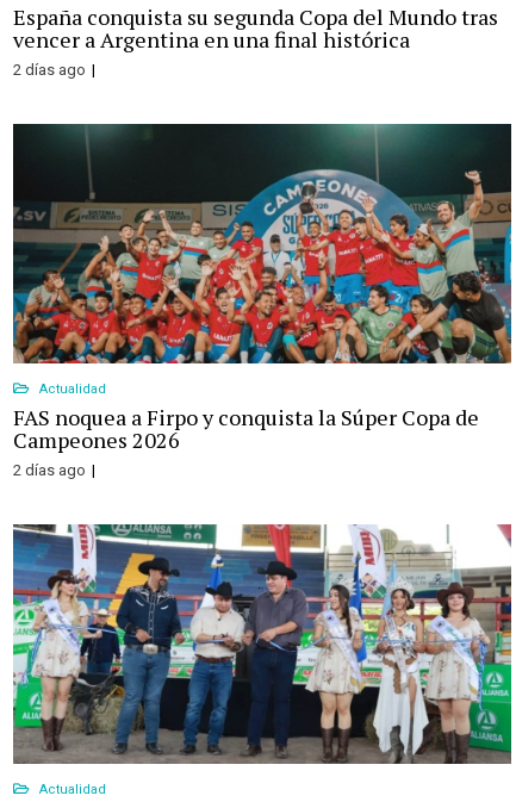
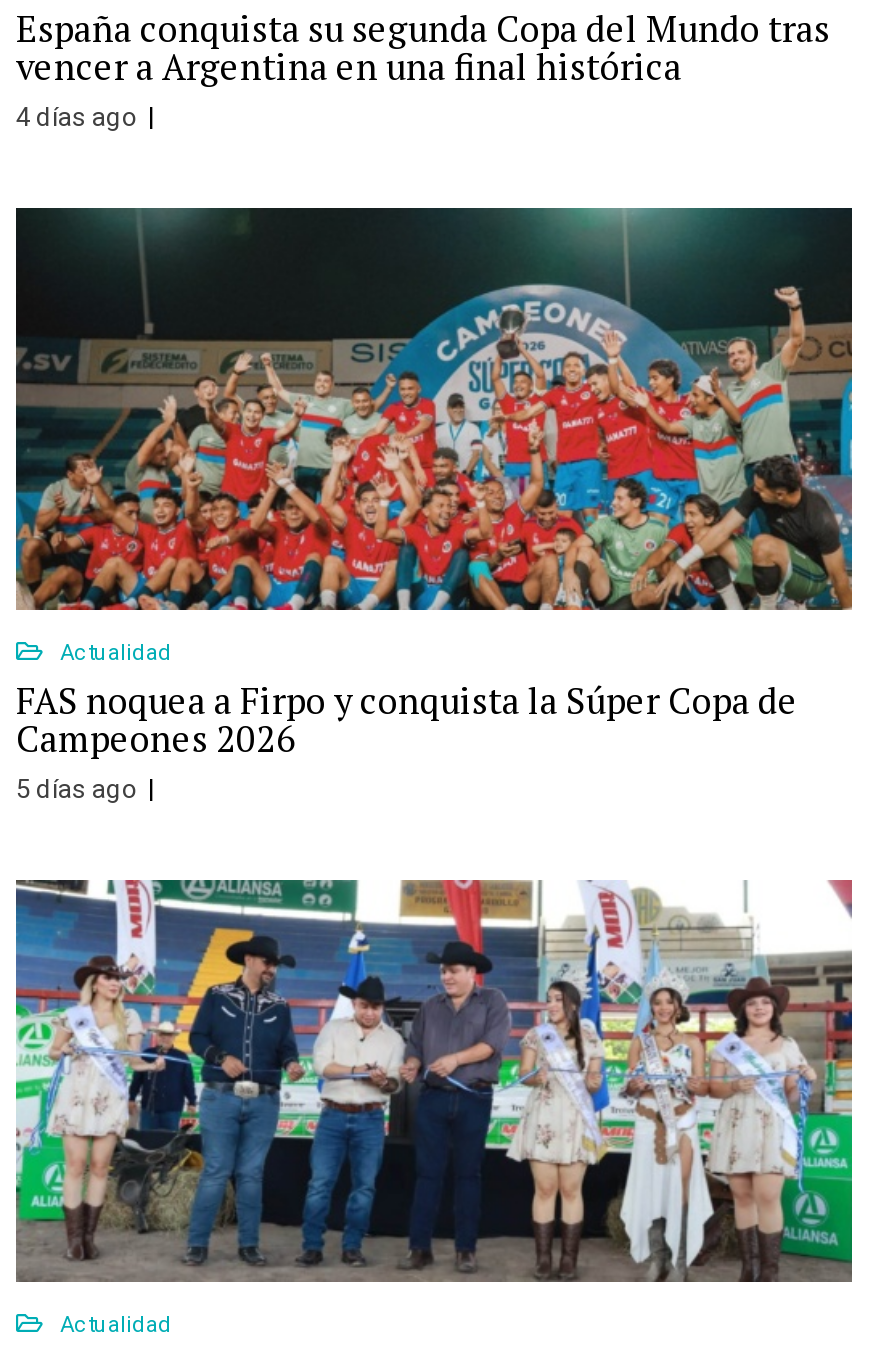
[13,61,86,79] 2 días ago -> [16,103,138,133] 4 días ago
[13,462,86,480] 2 días ago -> [16,775,138,805] 5 días ago

